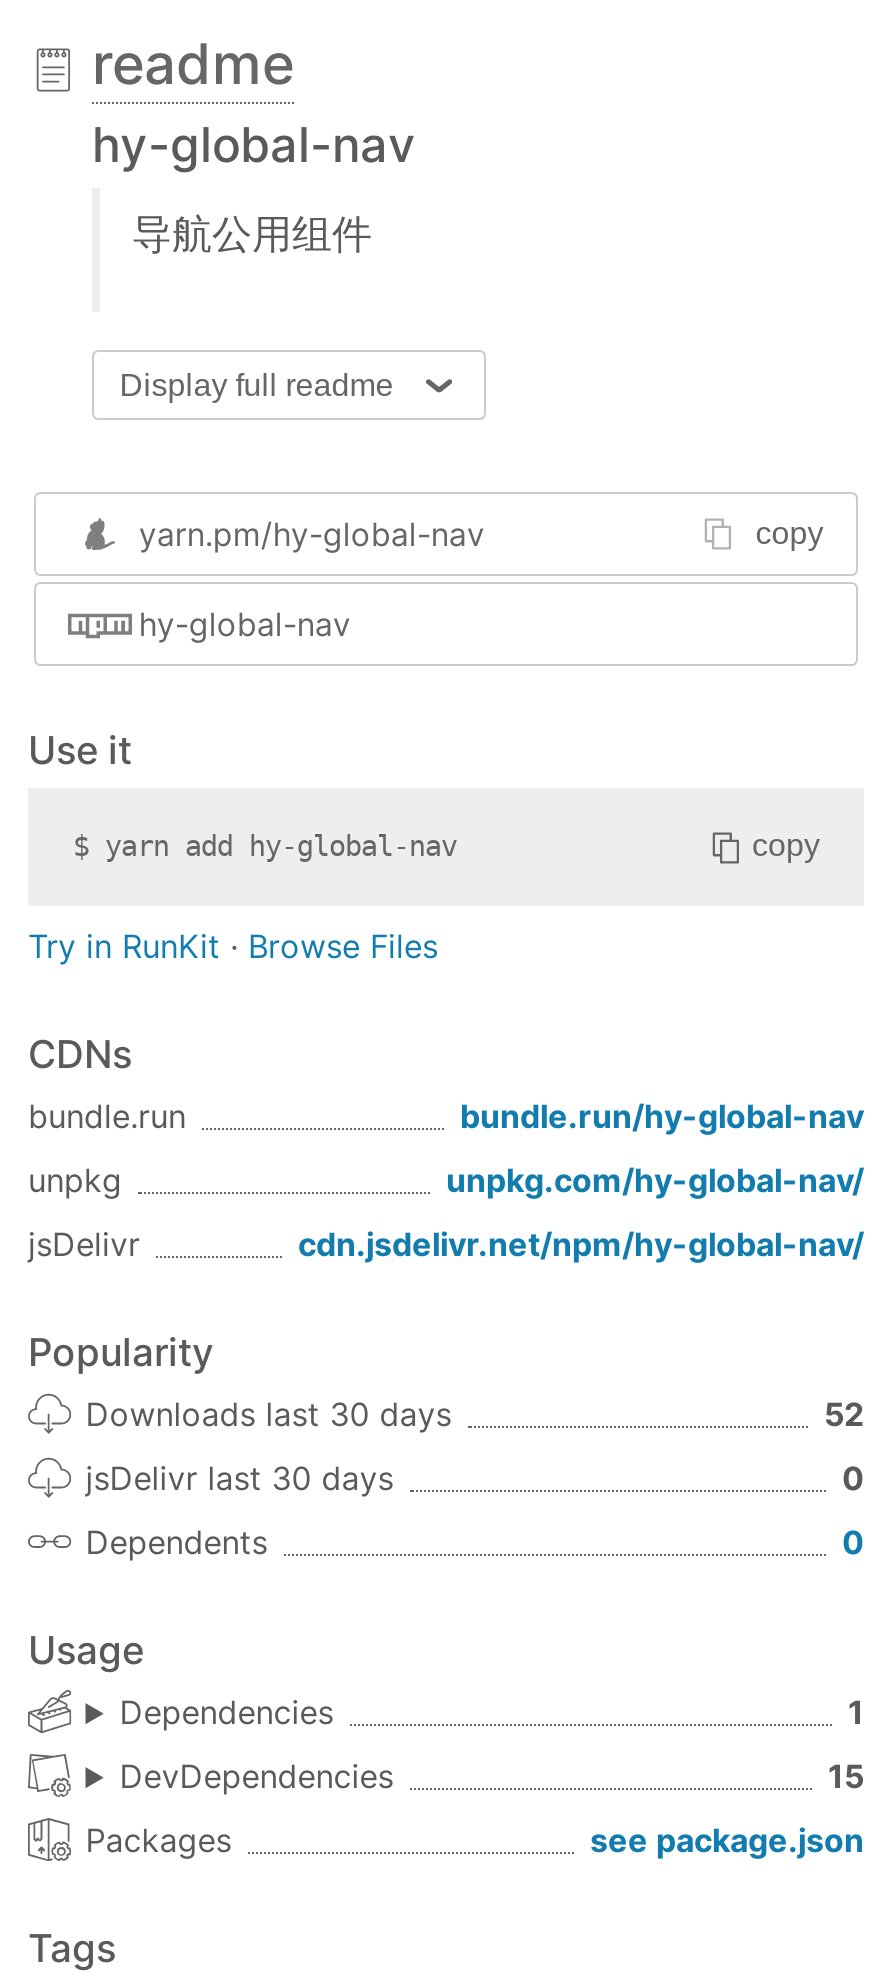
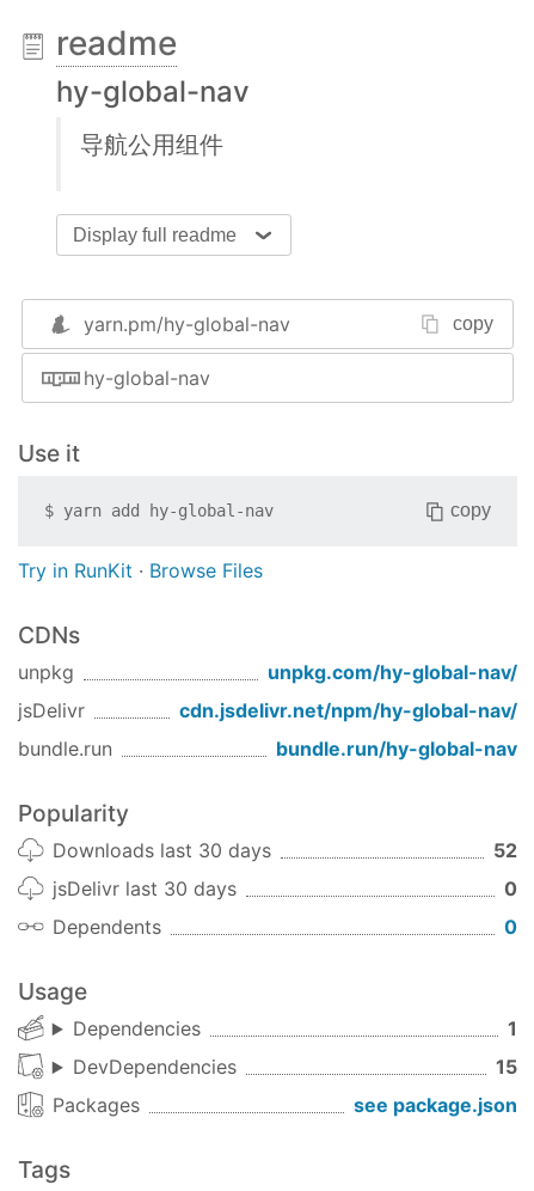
moved [28,1096,864,1136] -> [18,737,517,761]: bundle.run | bundle.run/hy-global-nav
moved [28,1160,864,1264] -> [18,660,517,722]: unpkg | unpkg.com/hy-global-nav/ | jsDelivr | cdn.jsdelivr.net/npm/hy-global-nav/

